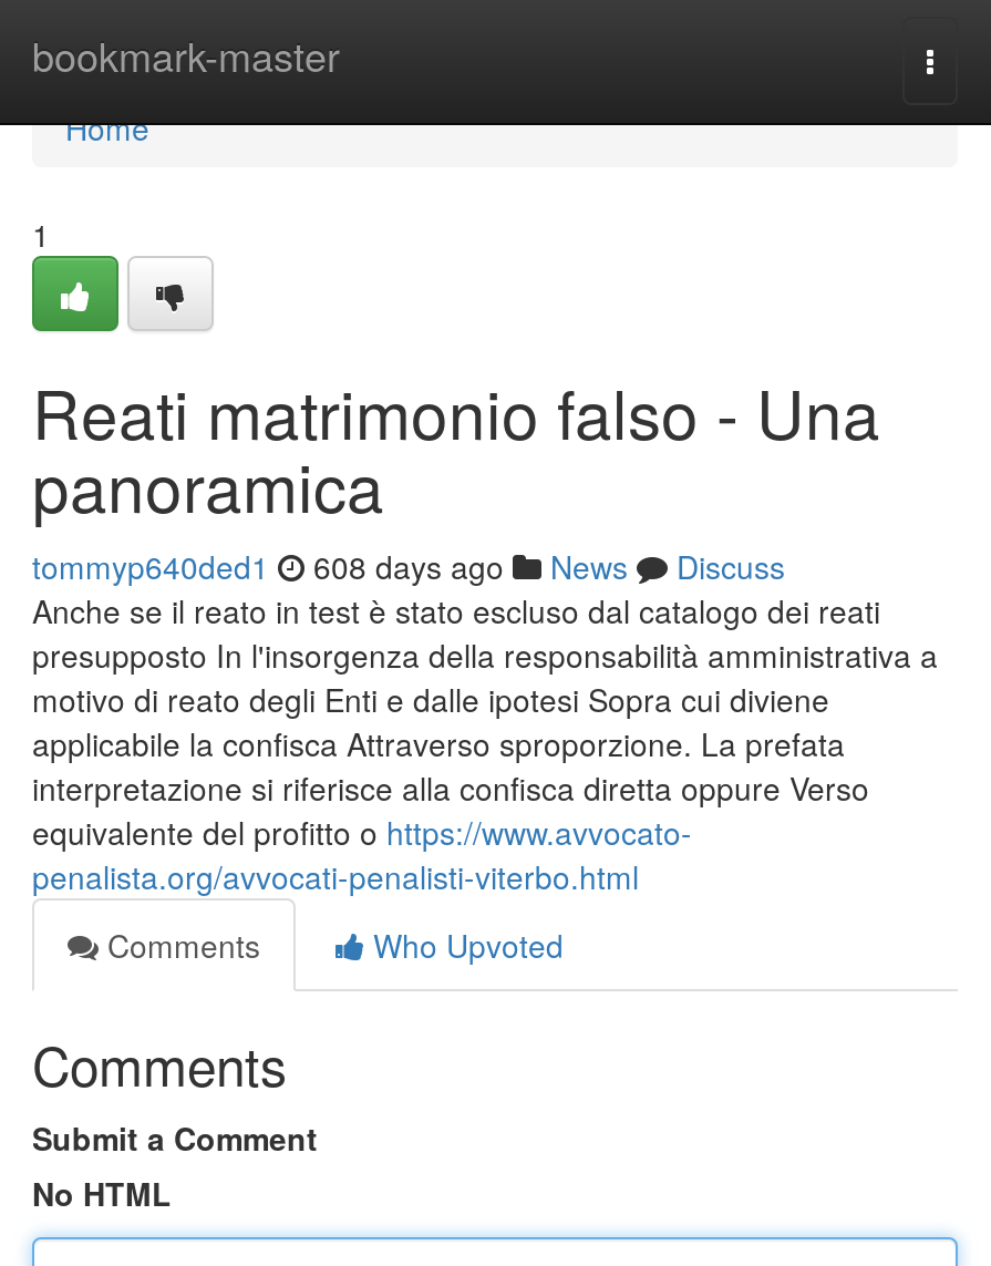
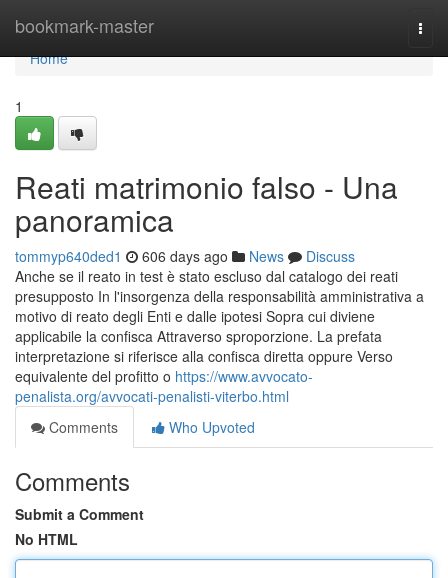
[32,544,785,588] tommyp640ded1 608 days ago News Discuss -> [15,246,355,266] tommyp640ded1 606 days ago News Discuss

